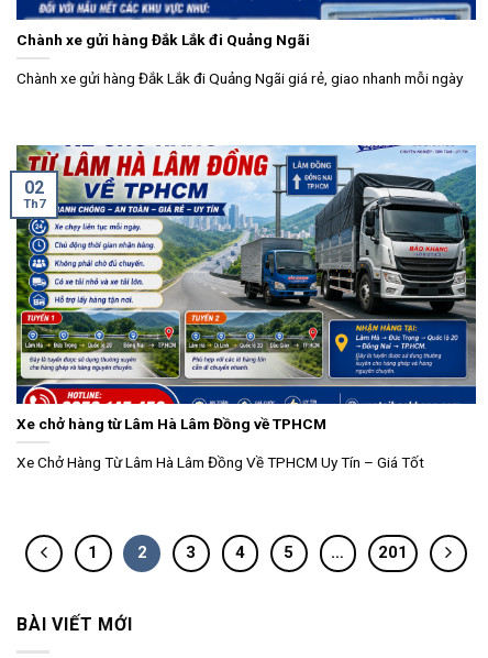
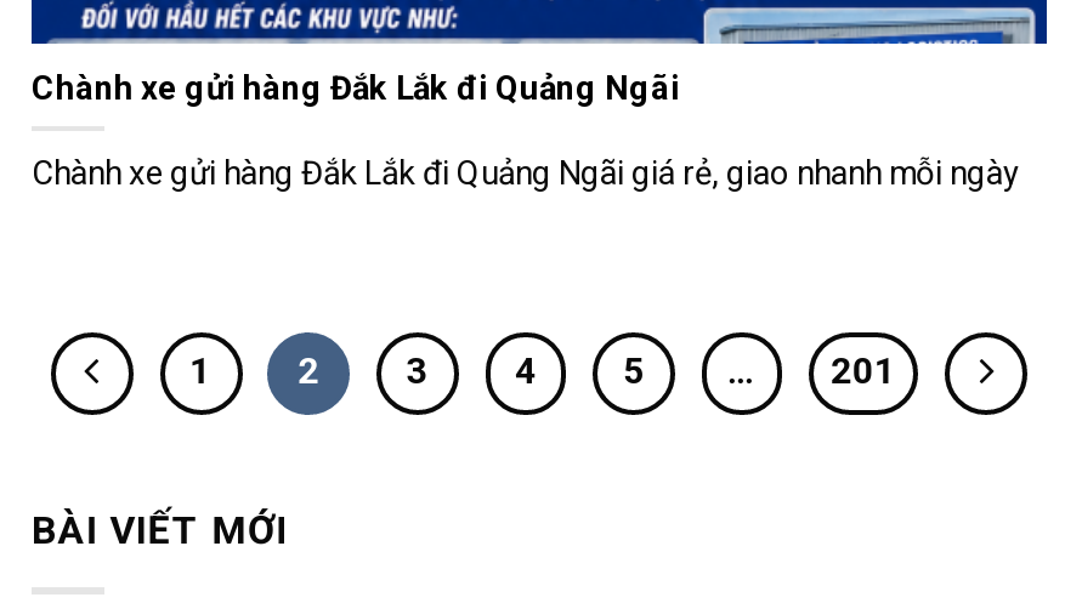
[10,144,477,405] [image] | 02 | Th7 -> none
[16,415,424,471] Xe chở hàng từ Lâm Hà Lâm Đồng về TPHCM | Xe Chở Hàng Từ Lâm Hà Lâm Đồng Về TPHCM Uy Tín – Giá Tốt -> none

